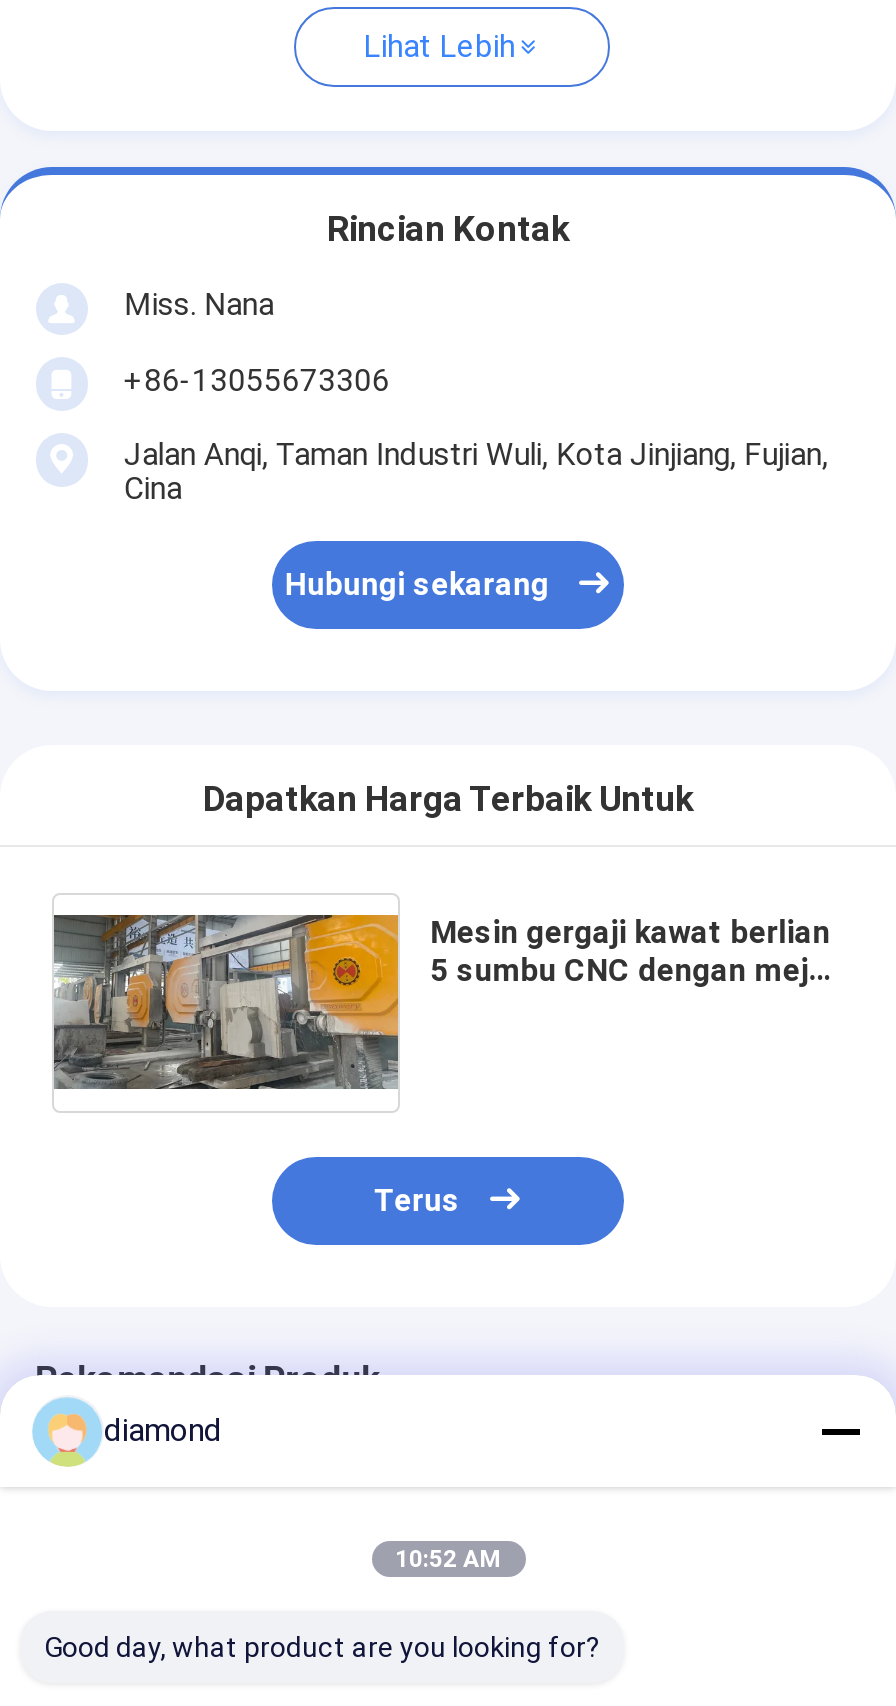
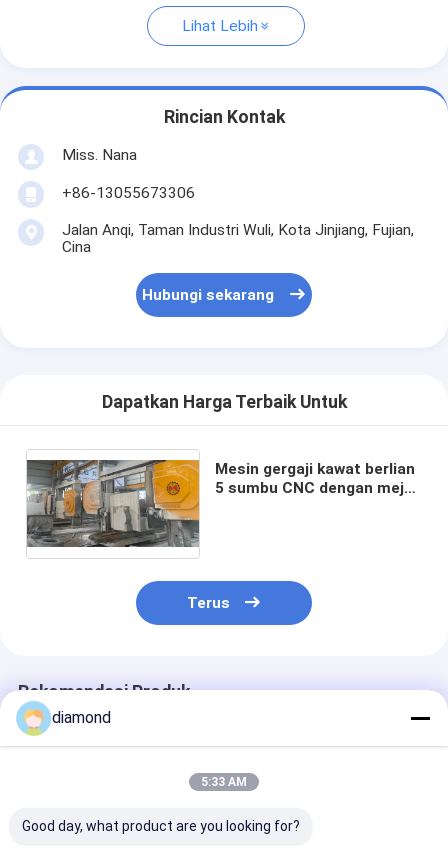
[395,1545,501,1573] 10:52 AM -> [201,775,247,789] 5:33 AM

